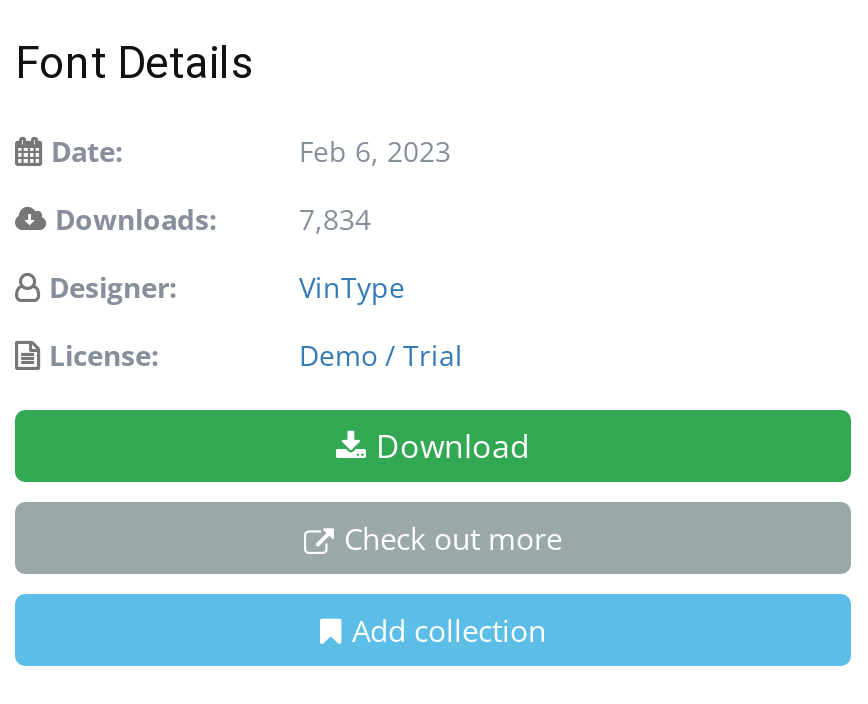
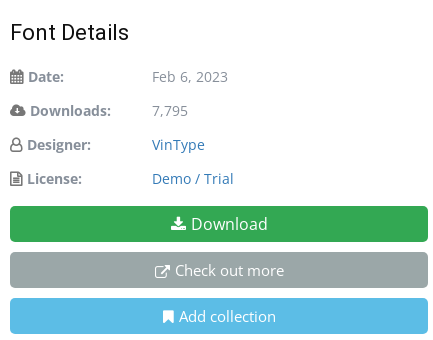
[299,201,371,239] 7,834 -> [152,101,188,120] 7,795

